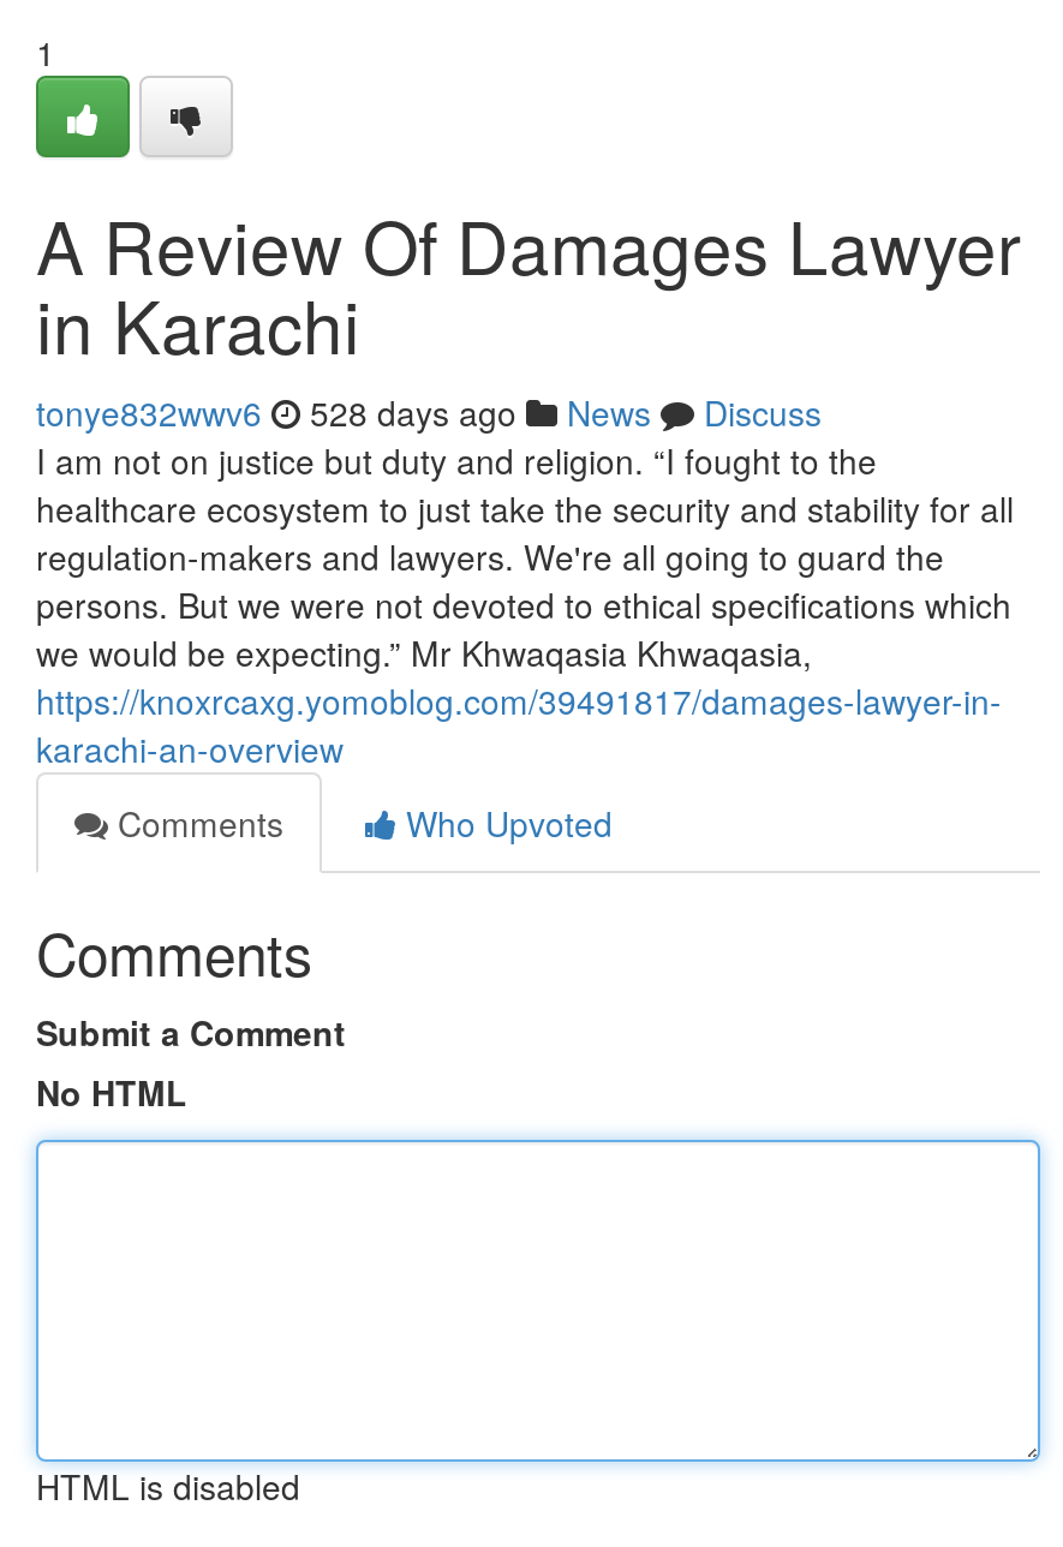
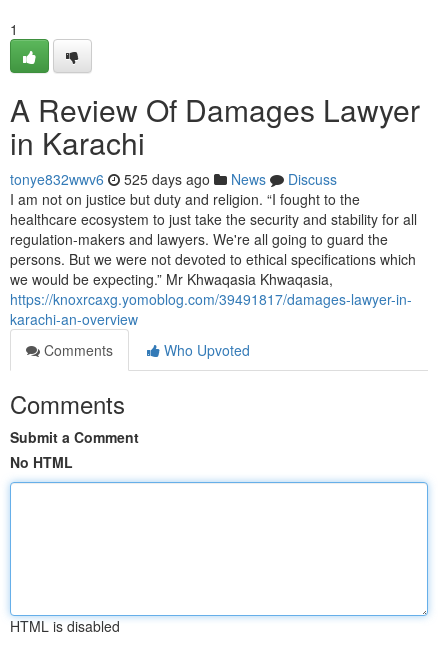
[36,388,822,436] tonye832wwv6 528 days ago News Discuss -> [10,169,337,189] tonye832wwv6 525 days ago News Discuss

